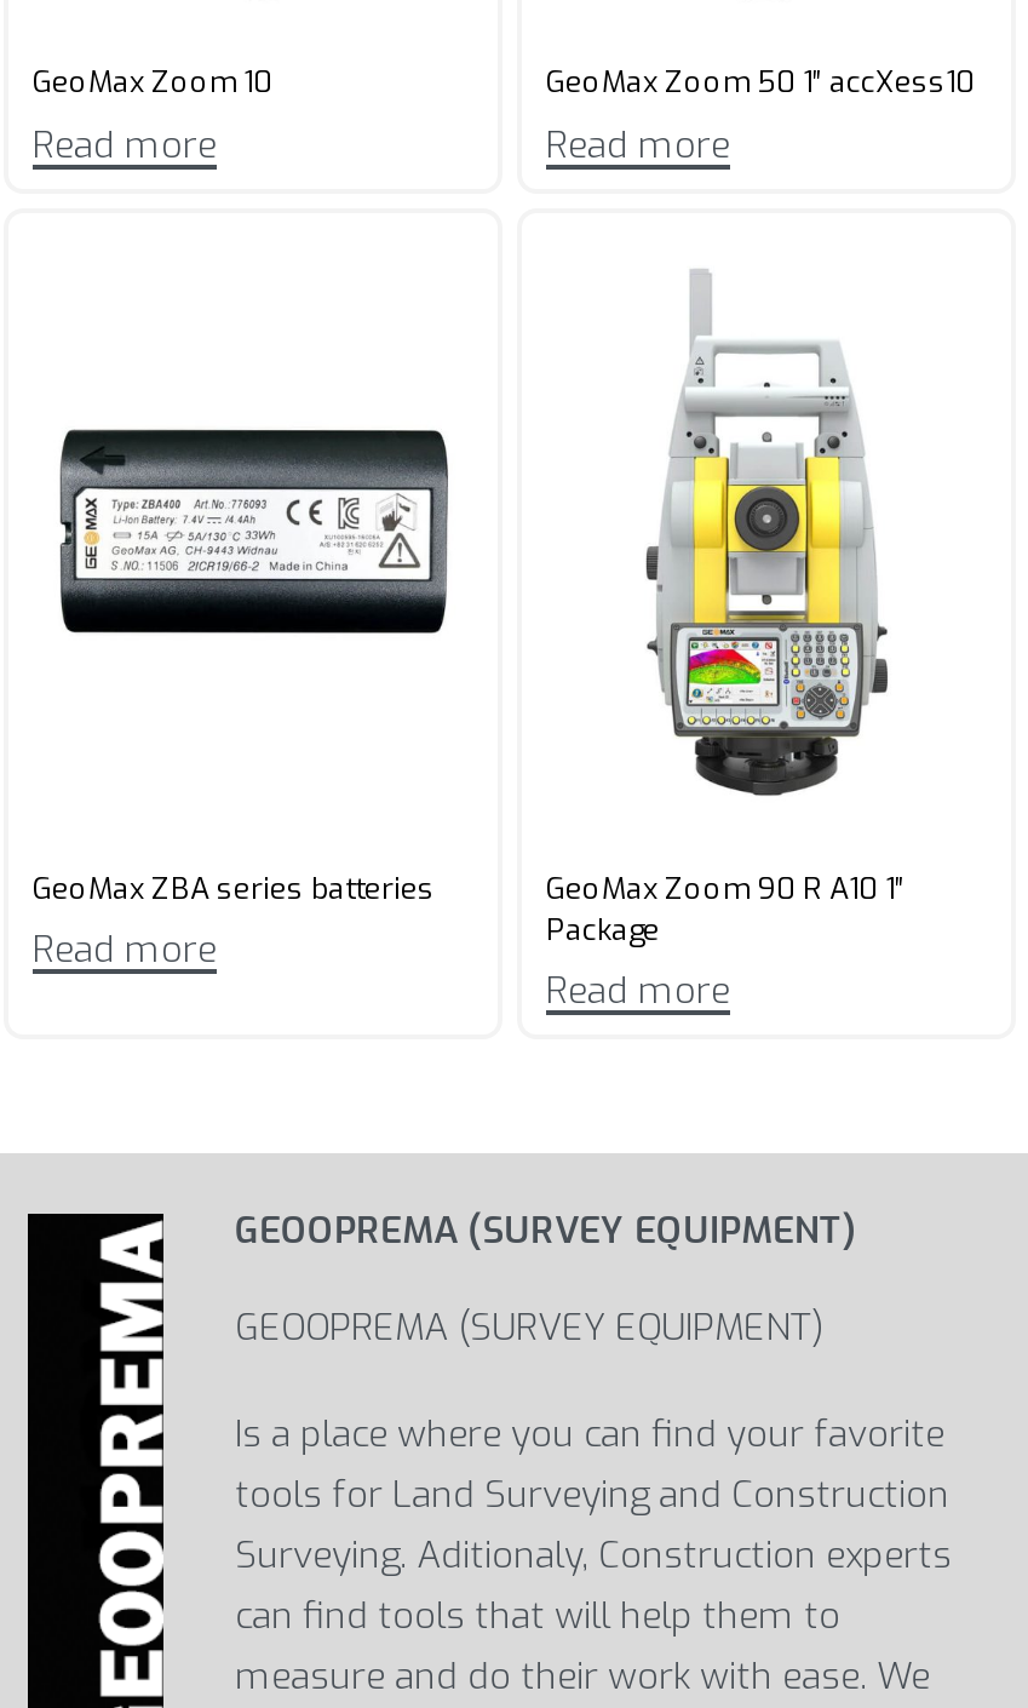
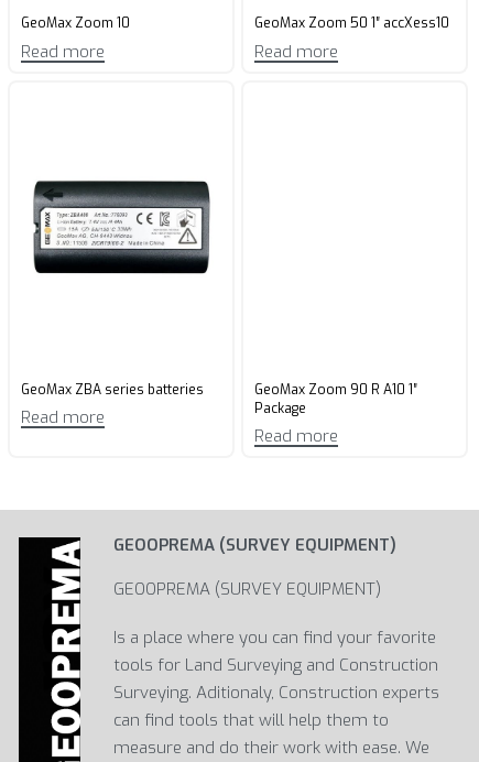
[643,269,890,797] [image] -> none

